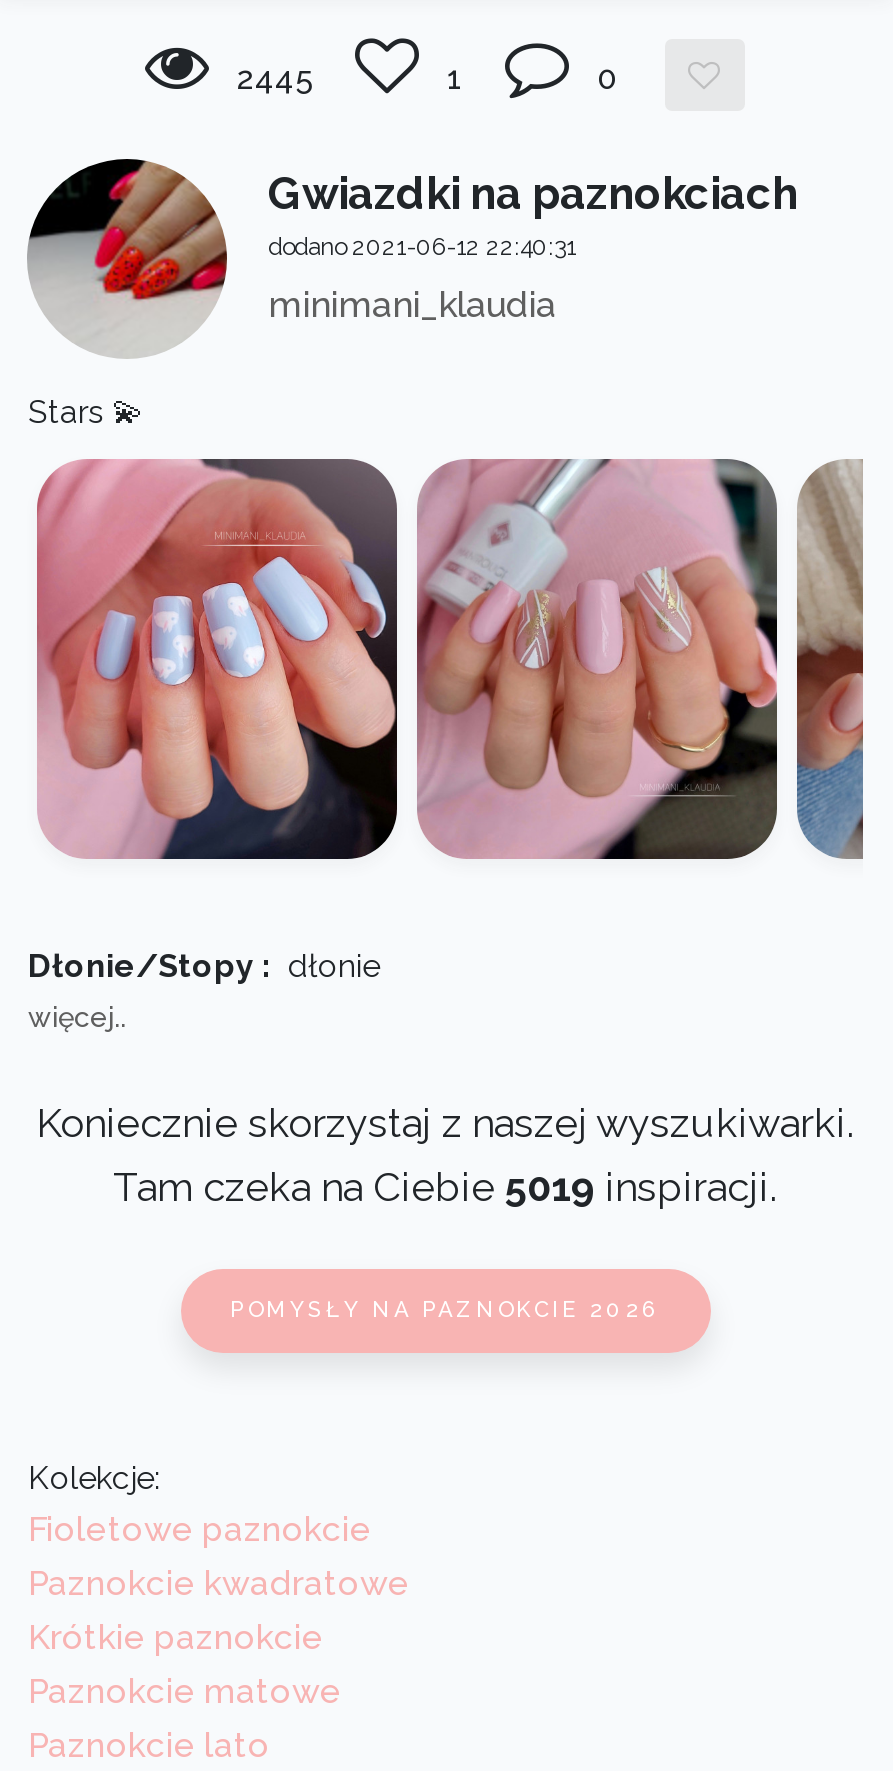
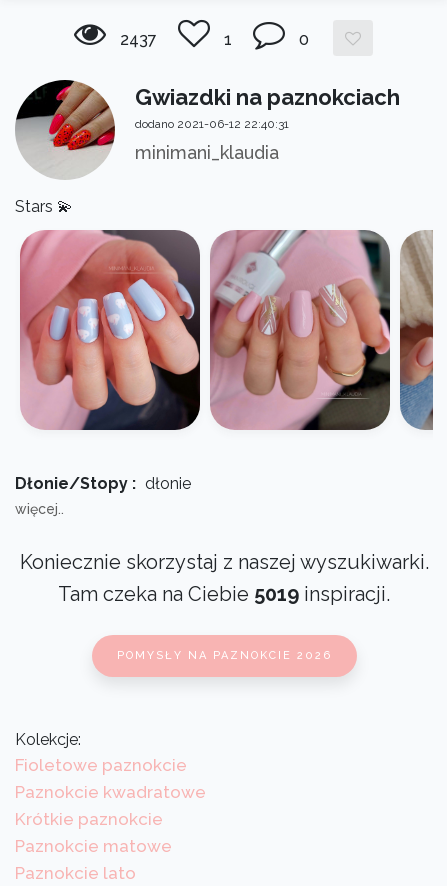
[237,58,313,96] 2445 -> [120,30,157,49] 2437

